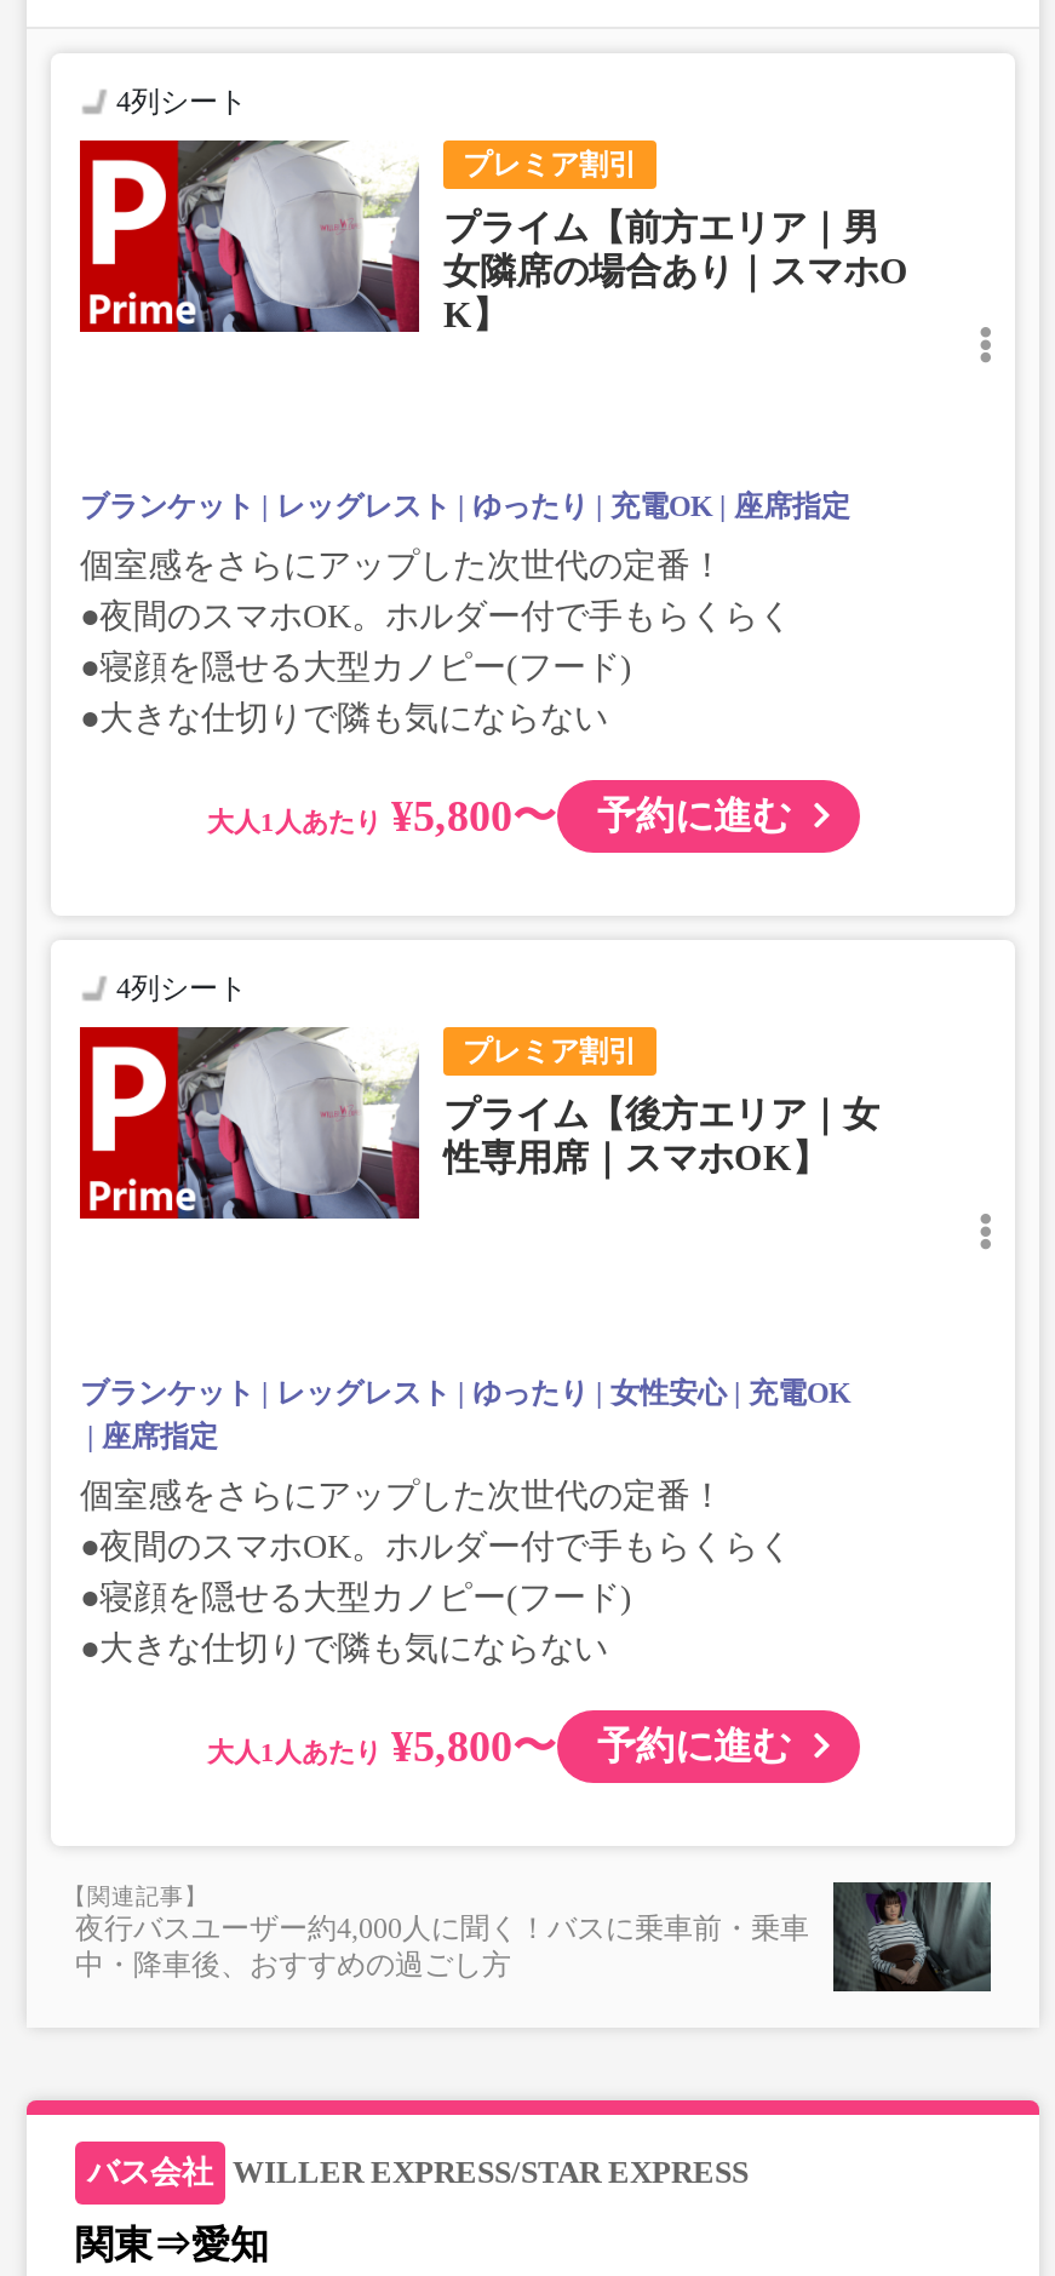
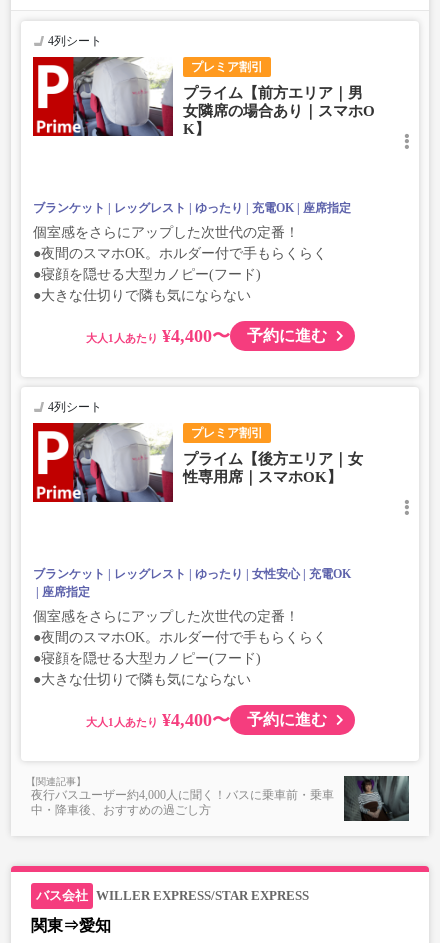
[391,791,791,839] ¥5,800〜 予約に進む -> [161,325,326,345] ¥4,400〜 予約に進む
[391,1721,791,1770] ¥5,800〜 予約に進む -> [161,709,326,729] ¥4,400〜 予約に進む

